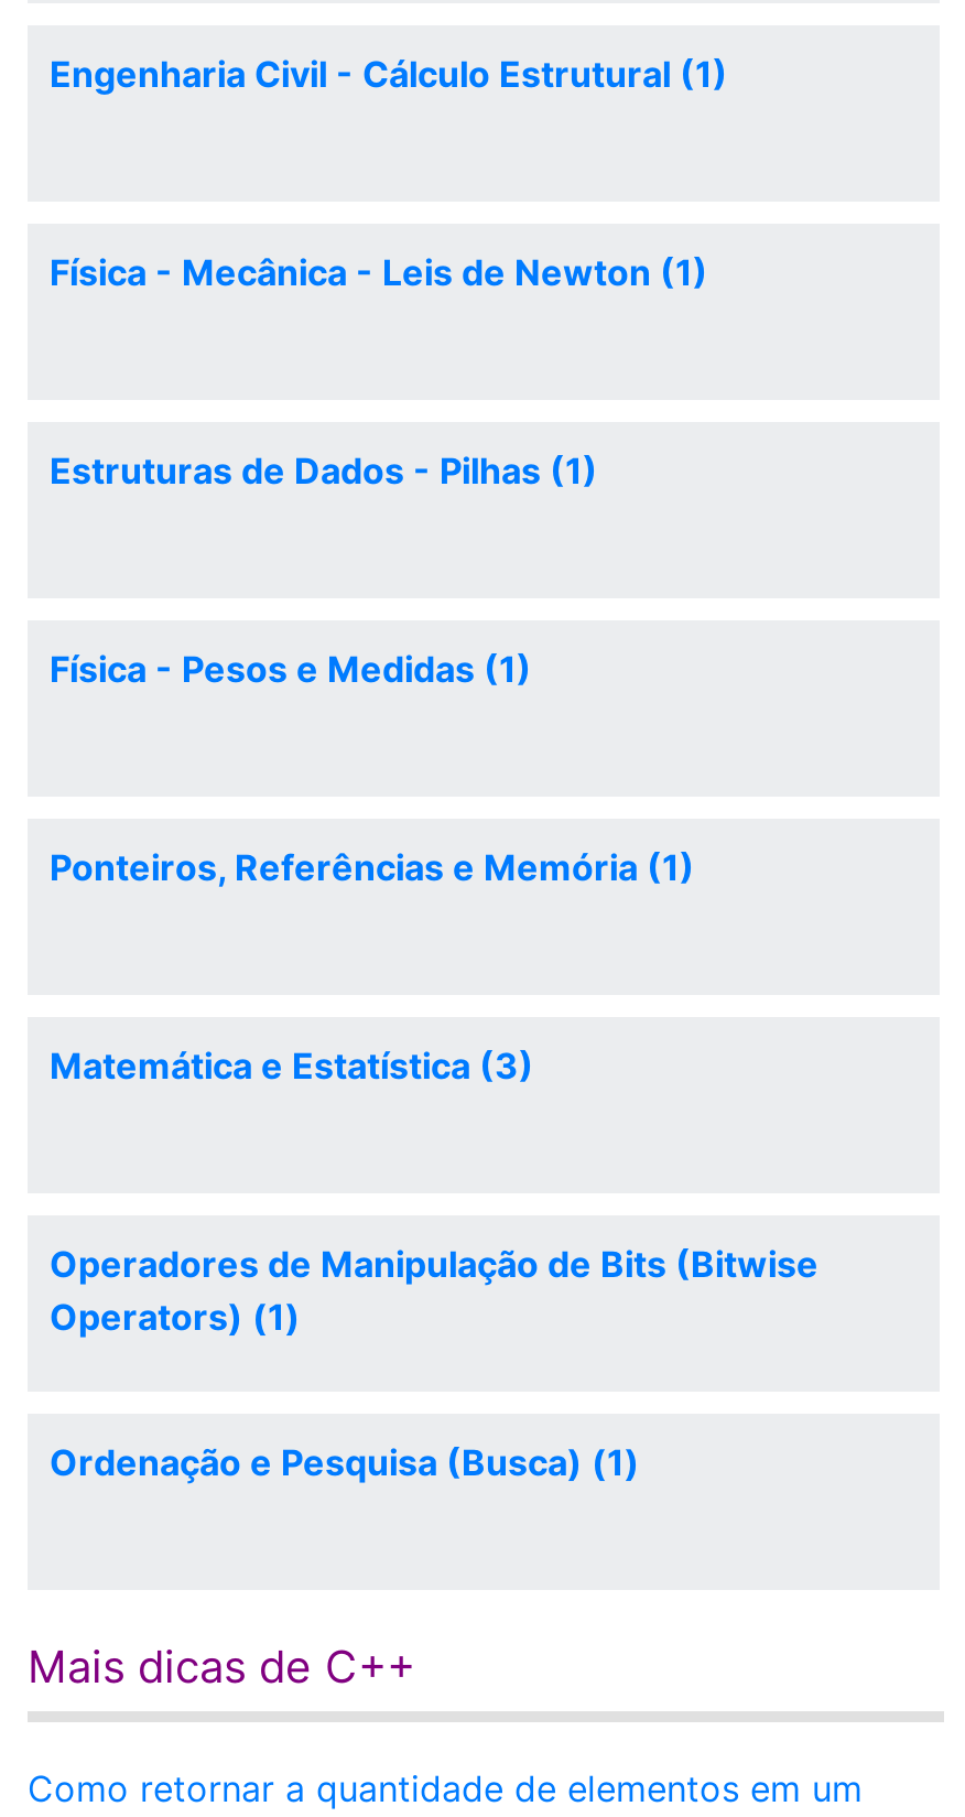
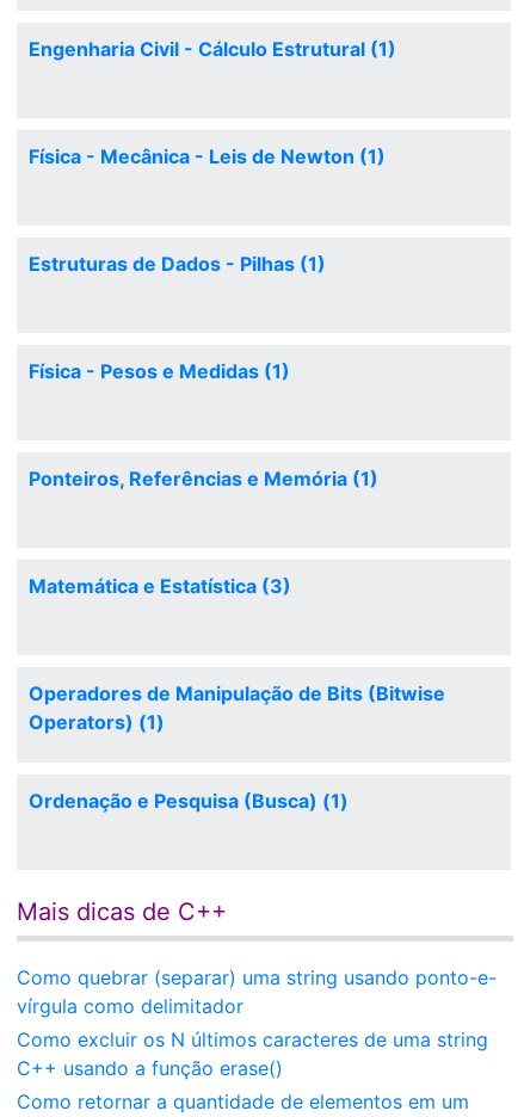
none -> [17,965,497,1080] Como quebrar (separar) uma string usando ponto-e- | vírgula como delimitador | Como excluir os N últimos caracteres de uma string | C++ usando a função erase()

